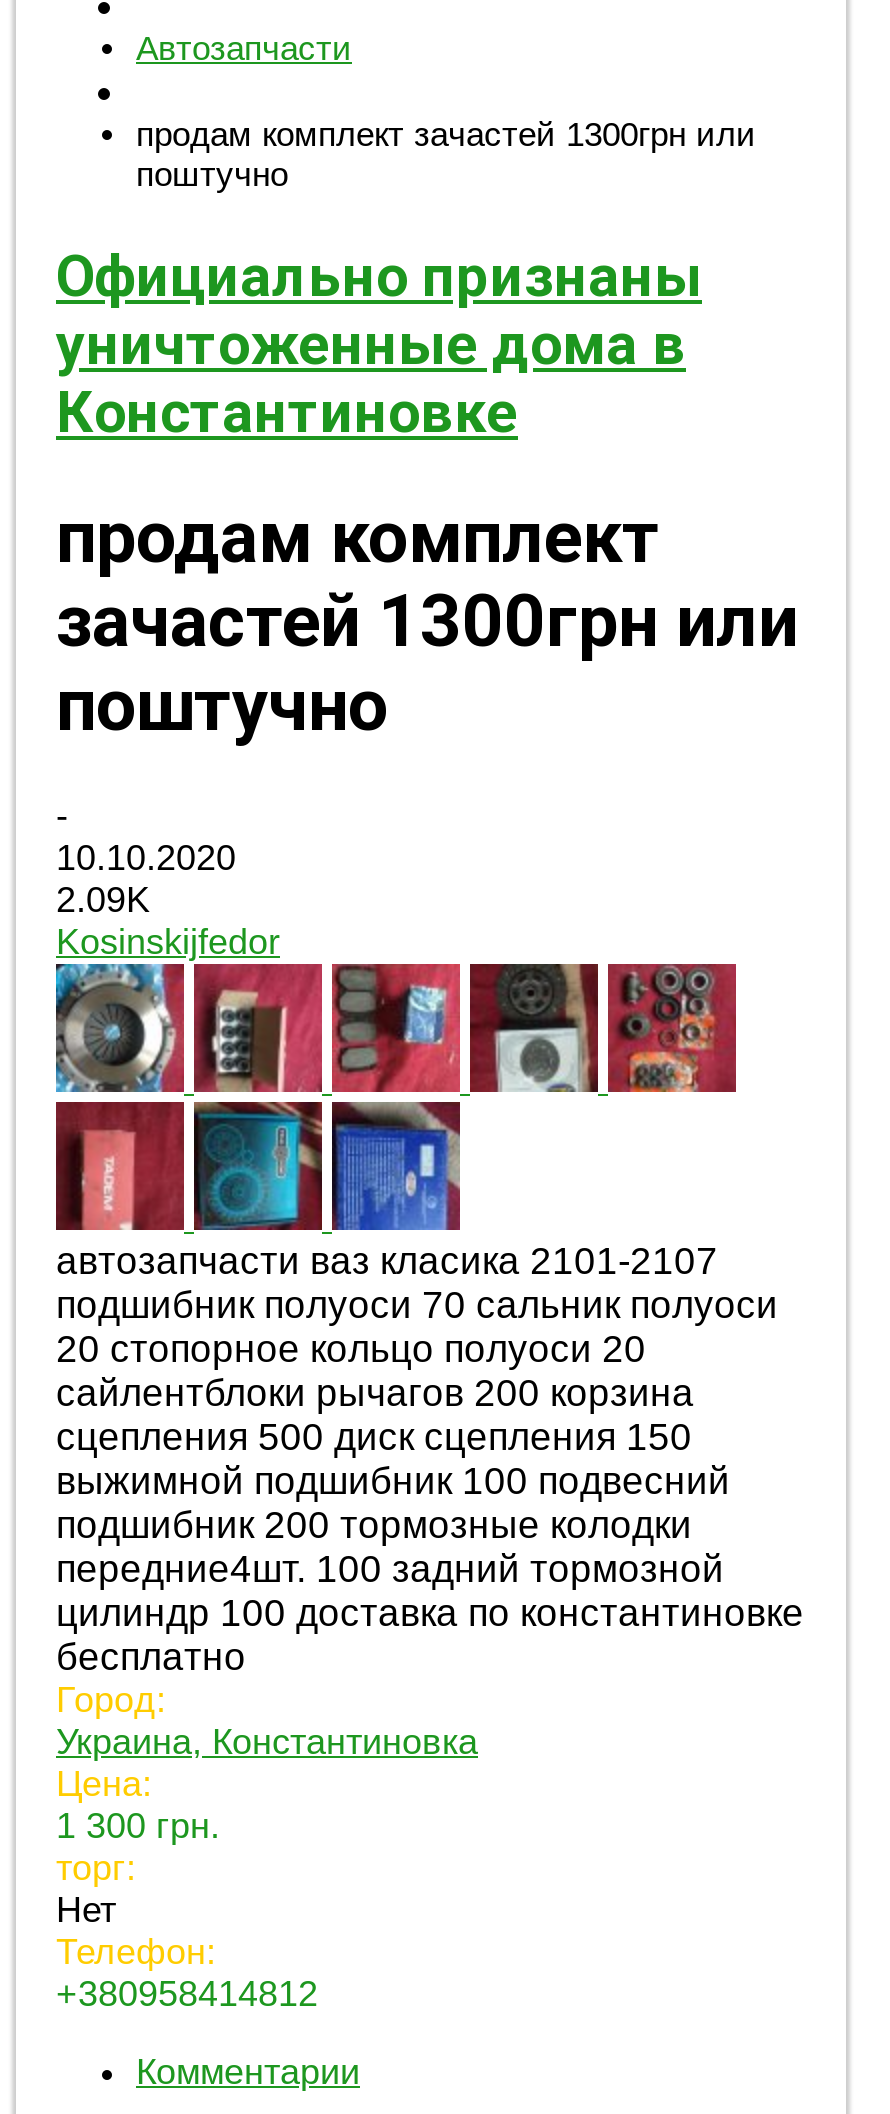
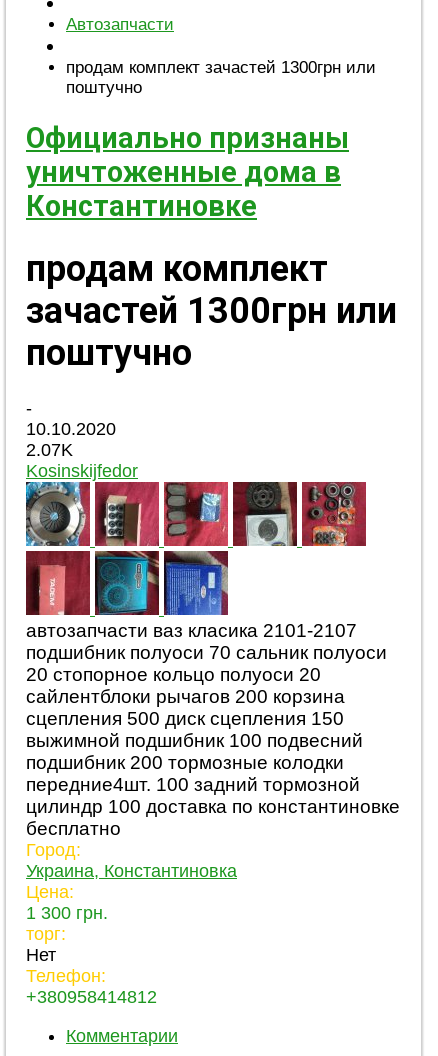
[56,879,150,919] 2.09K -> [26,440,73,460] 2.07K

